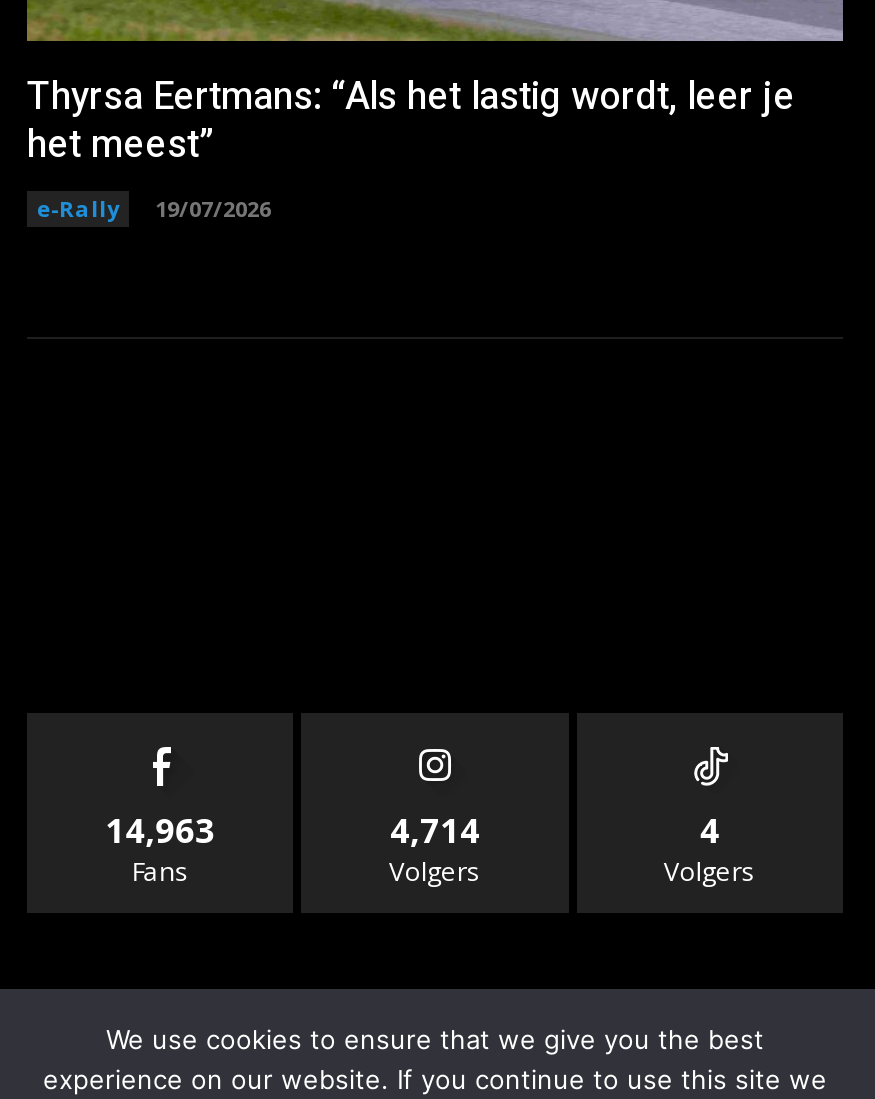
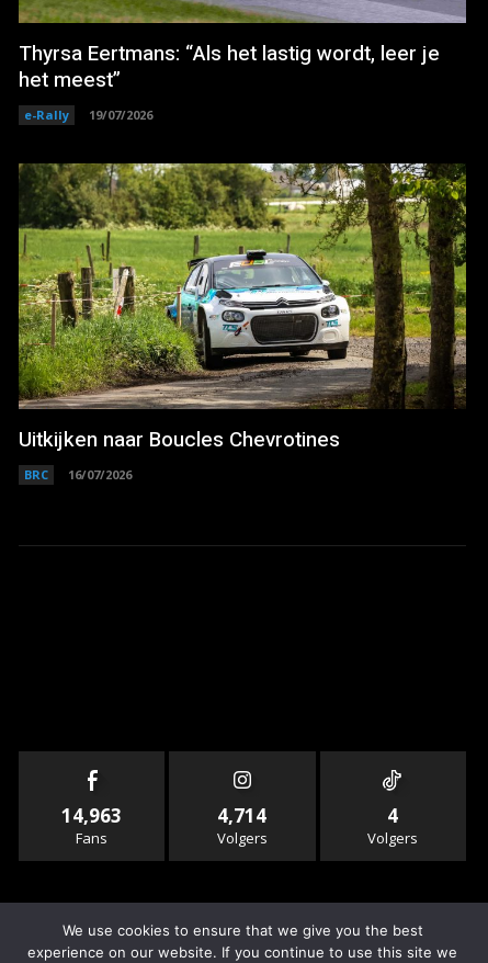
none -> [19,162,467,483] [image] | Uitkijken naar Boucles Chevrotines | BRC | 16/07/2026

